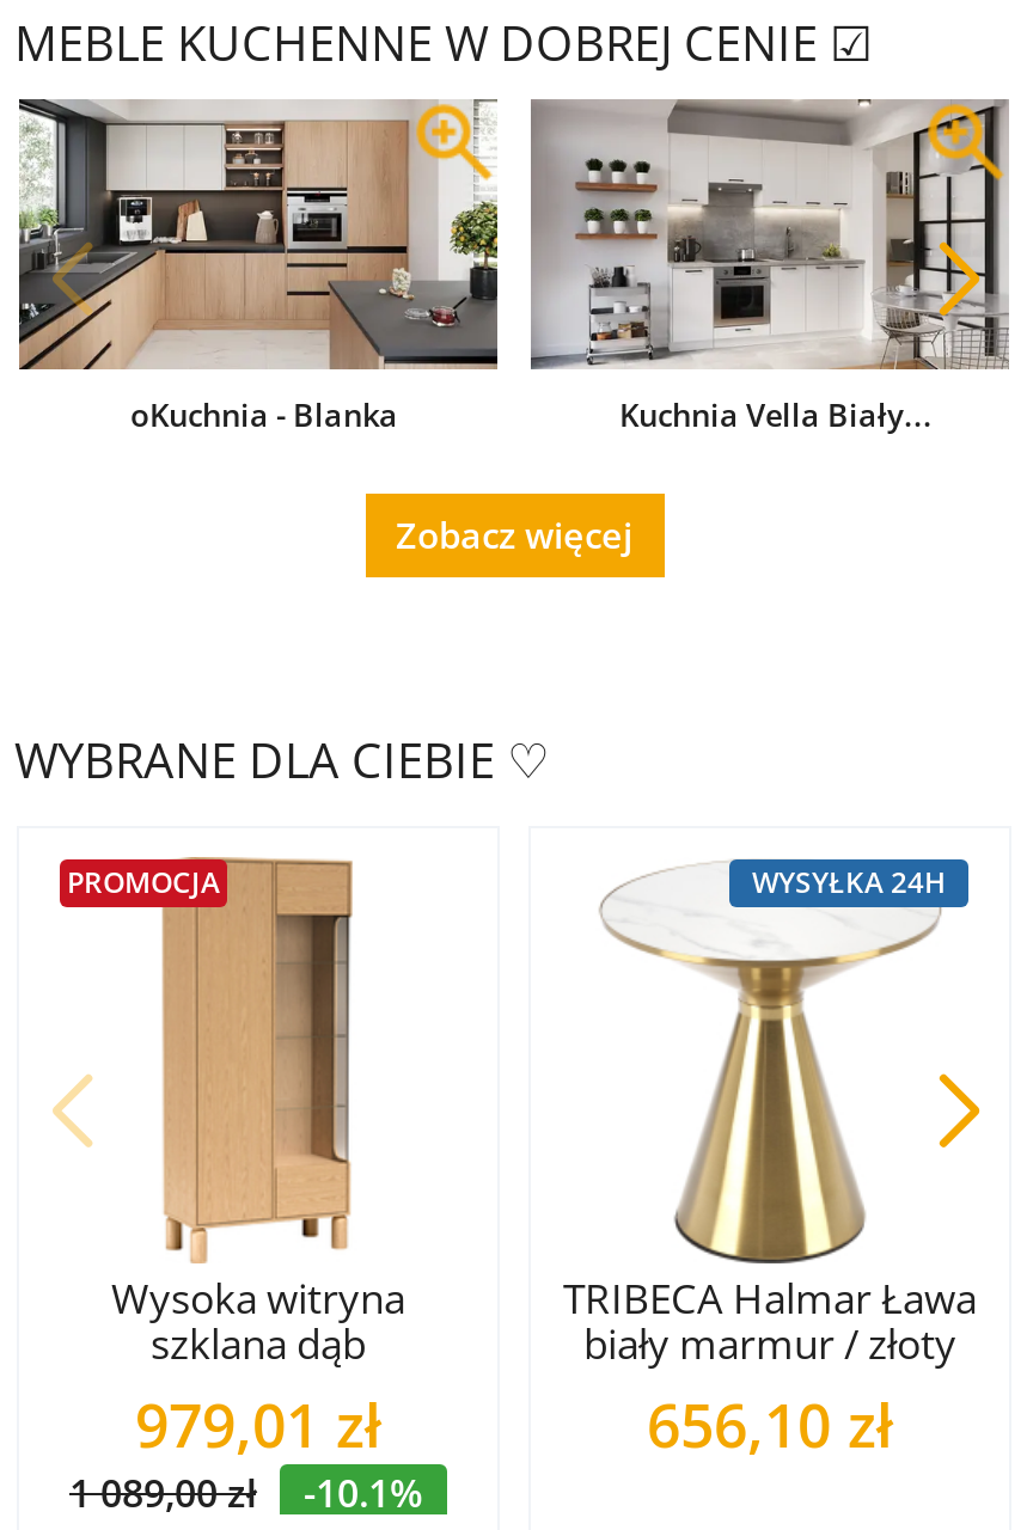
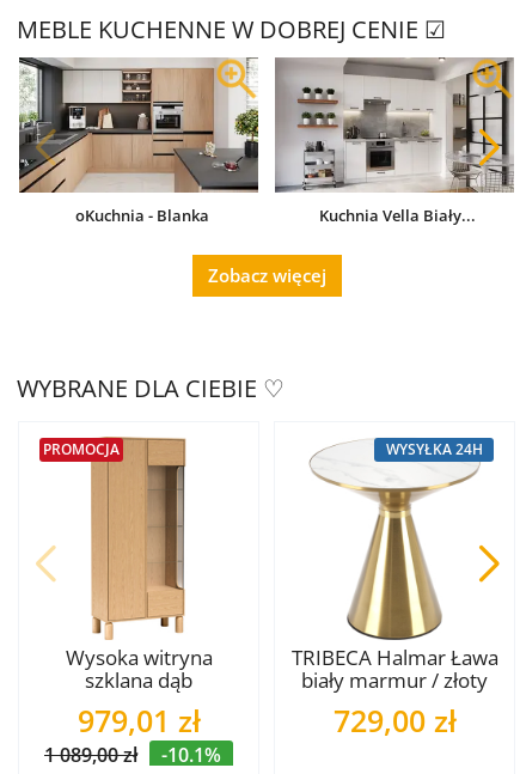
[647,1383,893,1464] 656,10 zł -> [333,700,456,741] 729,00 zł

